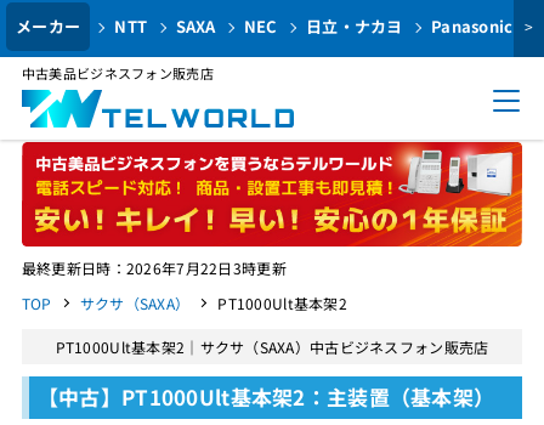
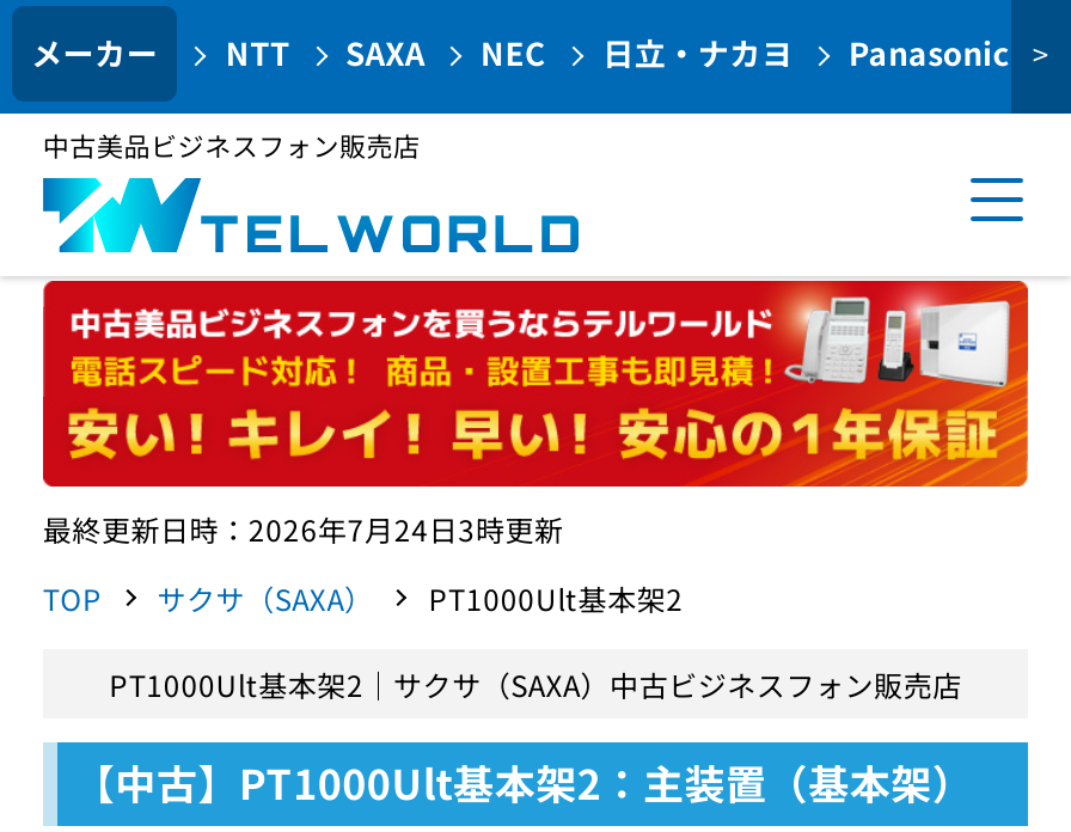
[22,257,286,278] 最終更新日時：2026年7月22日3時更新 -> [43,508,564,549] 最終更新日時：2026年7月24日3時更新

